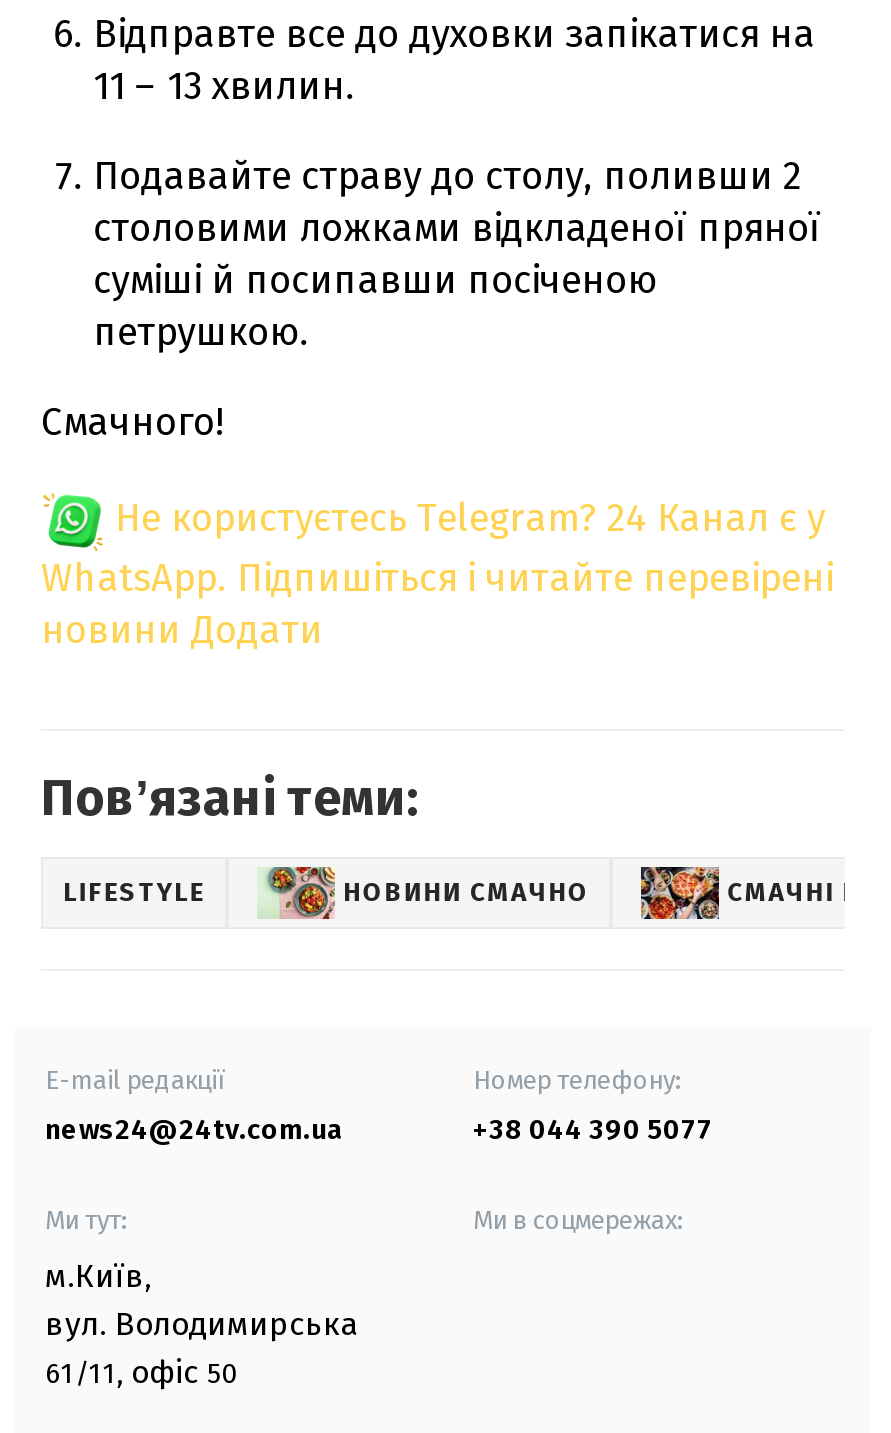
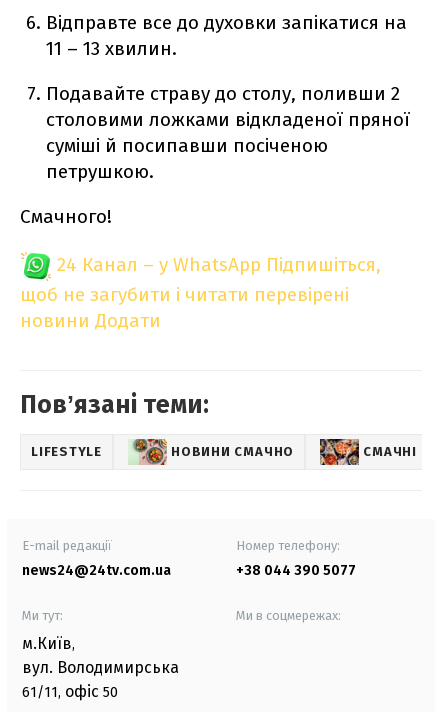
[41,494,833,600] Не користуєтесь Telegram? 24 Канал є у | WhatsApp. Підпишіться і читайте перевірені -> [20,253,381,306] 24 Канал – у WhatsApp Підпишіться, | щоб не загубити і читати перевірені

